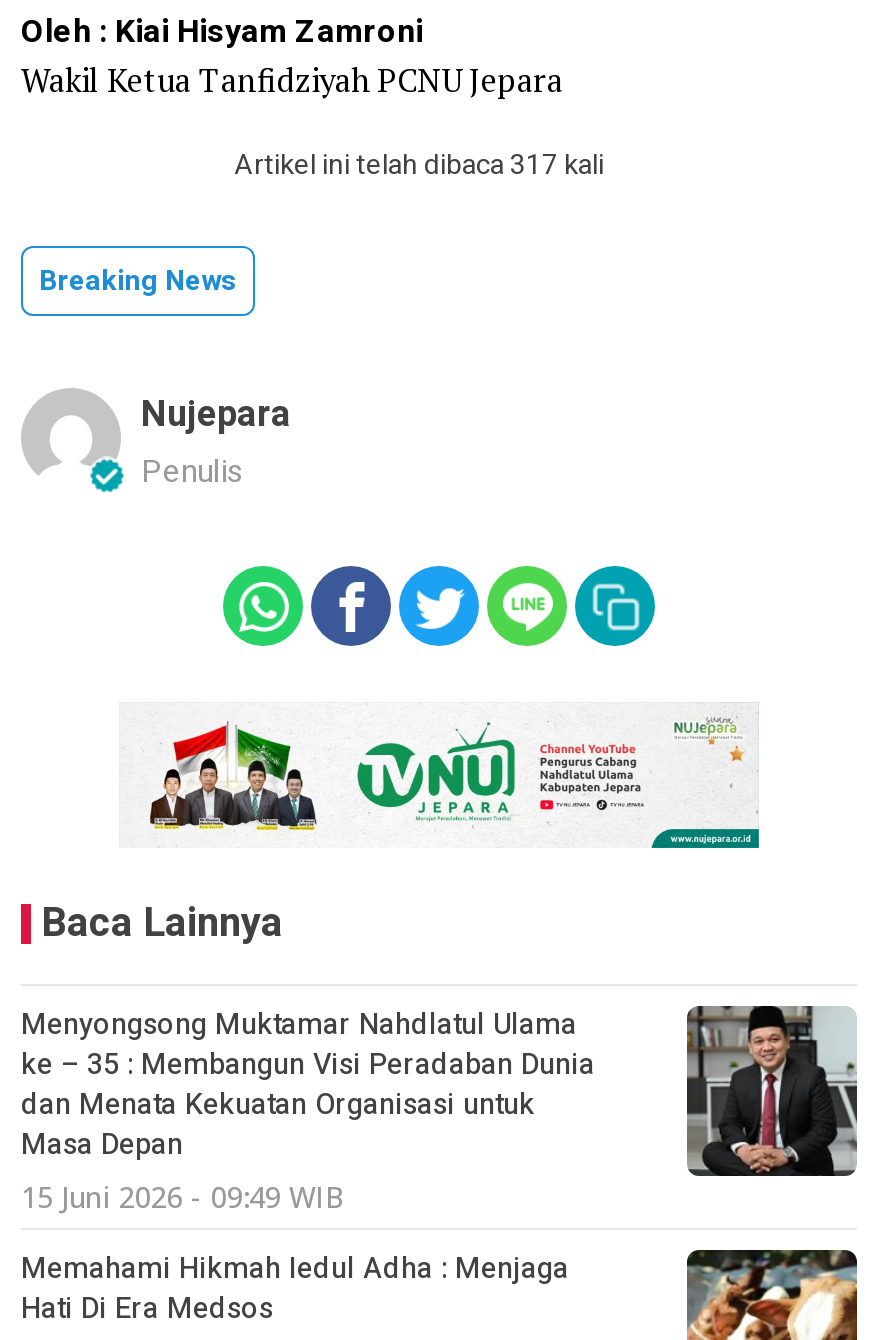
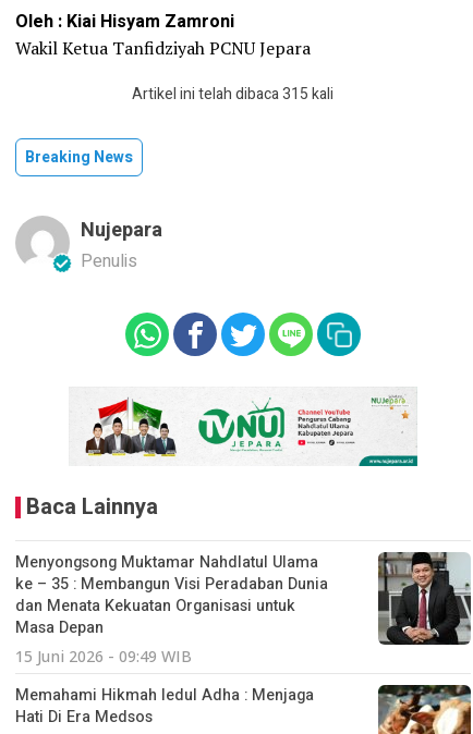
[234,145,604,187] Artikel ini telah dibaca 317 kali -> [131,83,333,106] Artikel ini telah dibaca 315 kali

